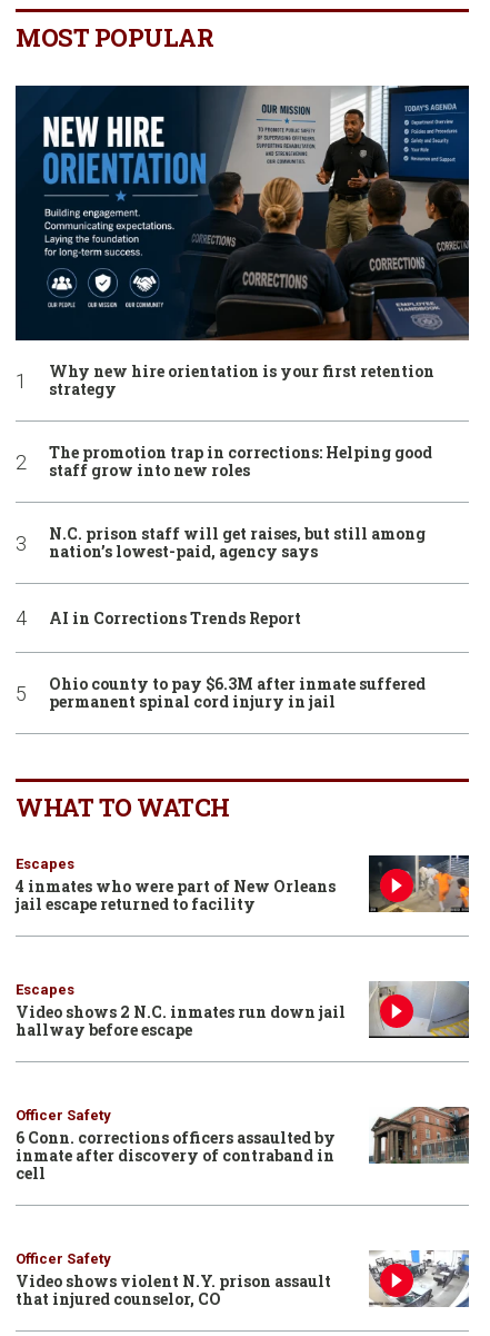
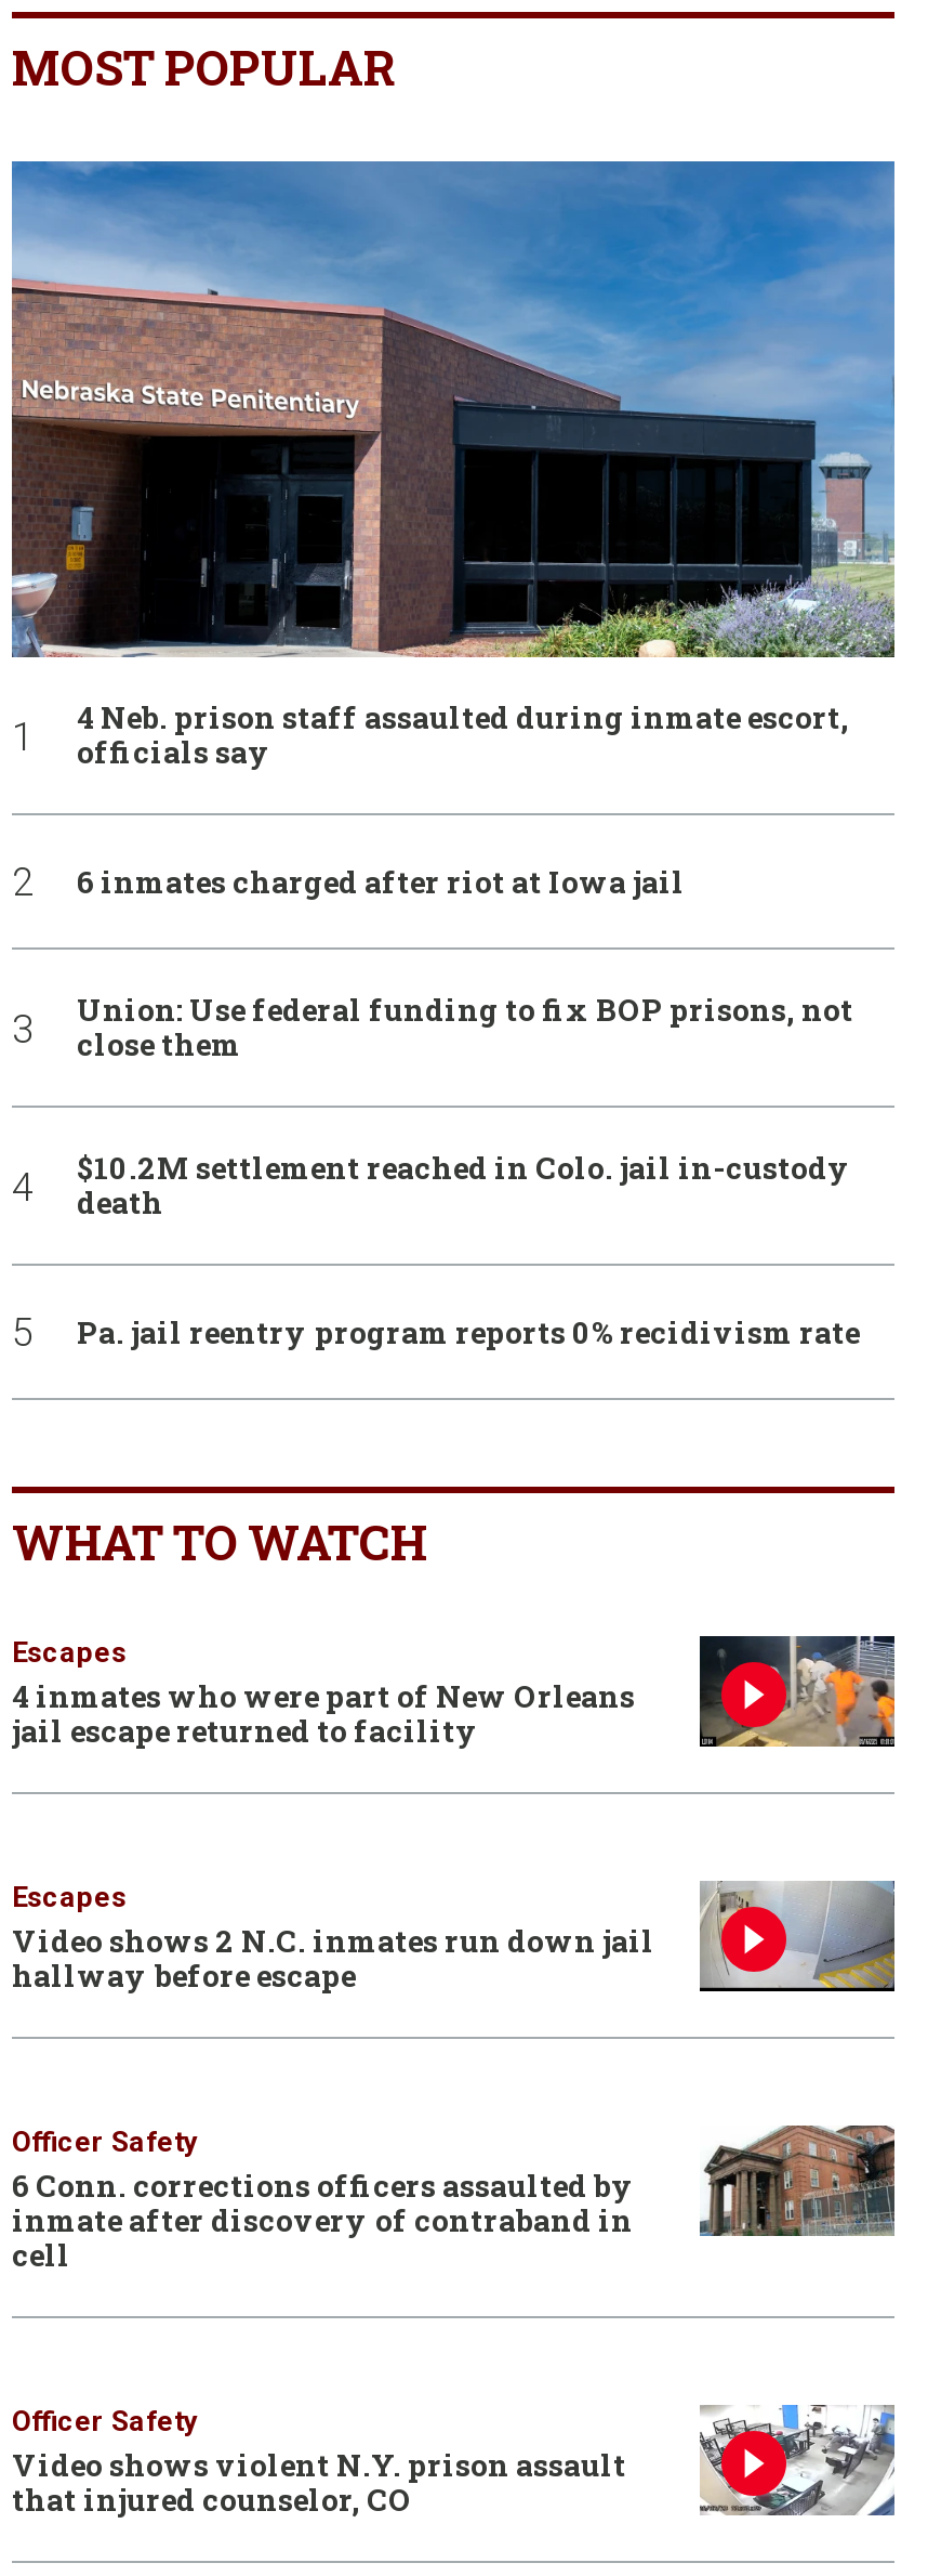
[14,85,470,400] [image] | Why new hire orientation is your first retention | strategy -> [10,159,897,772] [image] | 4 Neb. prison staff assaulted during inmate escort, | officials say
[49,442,432,481] The promotion trap in corrections: Helping good | staff grow into new roles -> [77,860,685,901] 6 inmates charged after riot at Iowa jail
[49,523,426,562] N.C. prison staff will get raises, but still among | nation’s lowest-paid, agency says -> [77,989,853,1065] Union: Use federal funding to fix BOP prisons, not | close them
[49,607,301,628] AI in Corrections Trends Report -> [77,1147,851,1223] $10.2M settlement reached in Colo. jail in-custody | death
[49,673,426,712] Ohio county to pay $6.3M after inmate suffered | permanent spinal cord injury in jail -> [77,1311,860,1352] Pa. jail reentry program reports 0% recidivism rate

